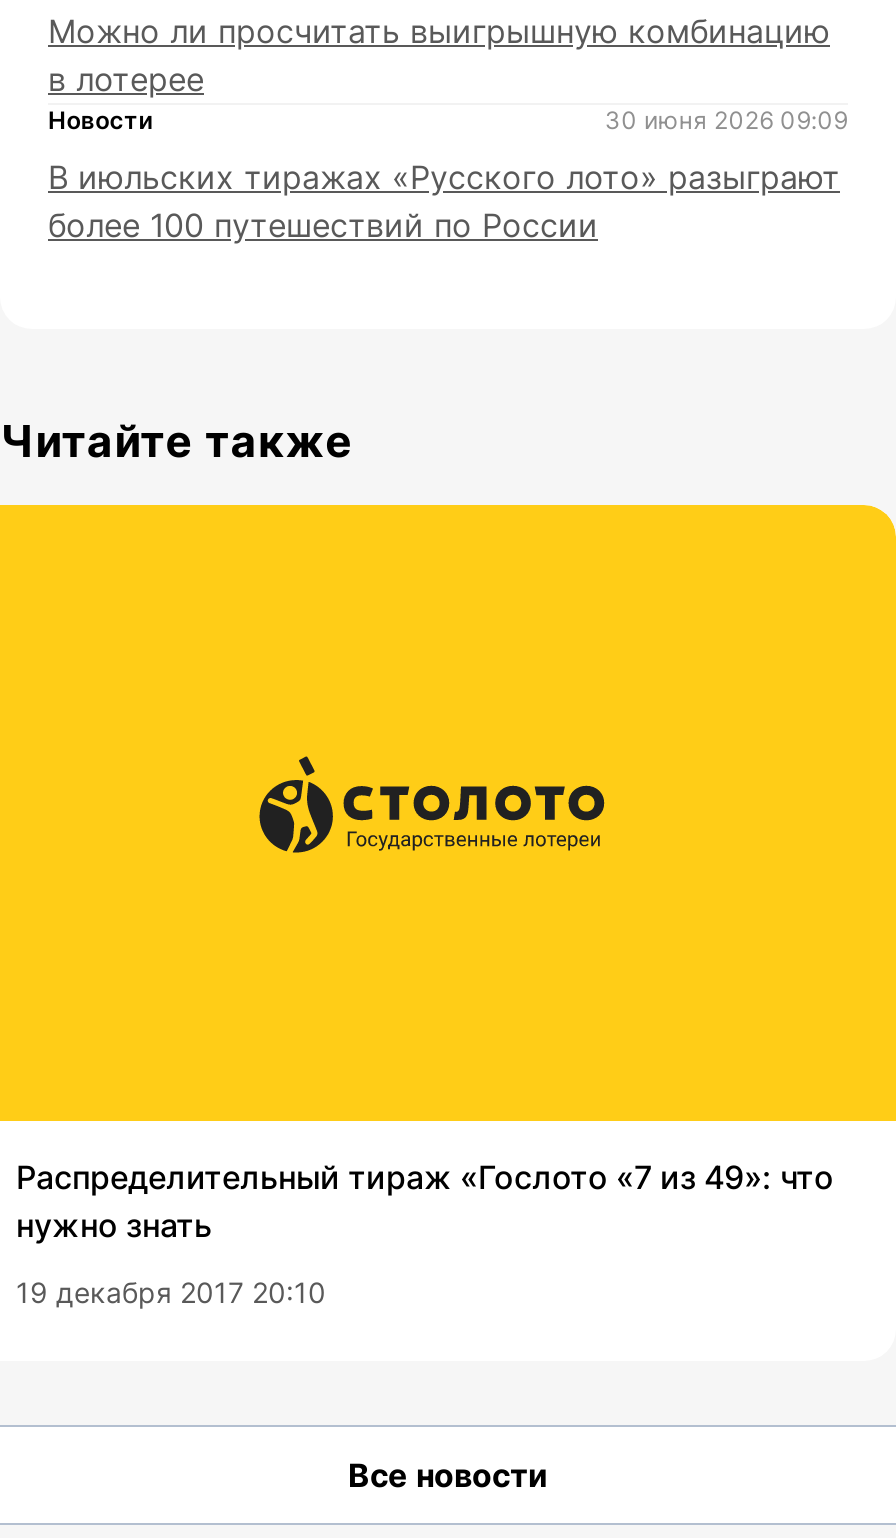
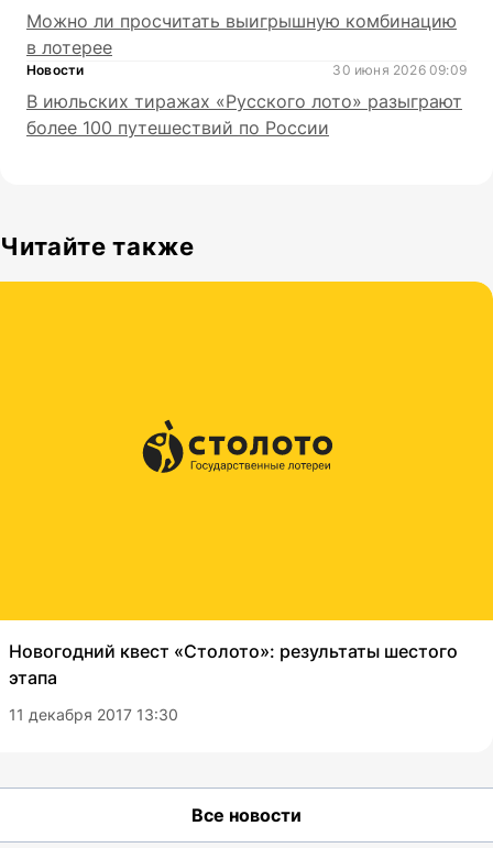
[16,1157,834,1245] Распределительный тираж «Гослото «7 из 49»: что | нужно знать -> [9,640,458,689] Новогодний квест «Столото»: результаты шестого | этапа
[16,1275,326,1309] 19 декабря 2017 20:10 -> [9,705,178,724] 11 декабря 2017 13:30

